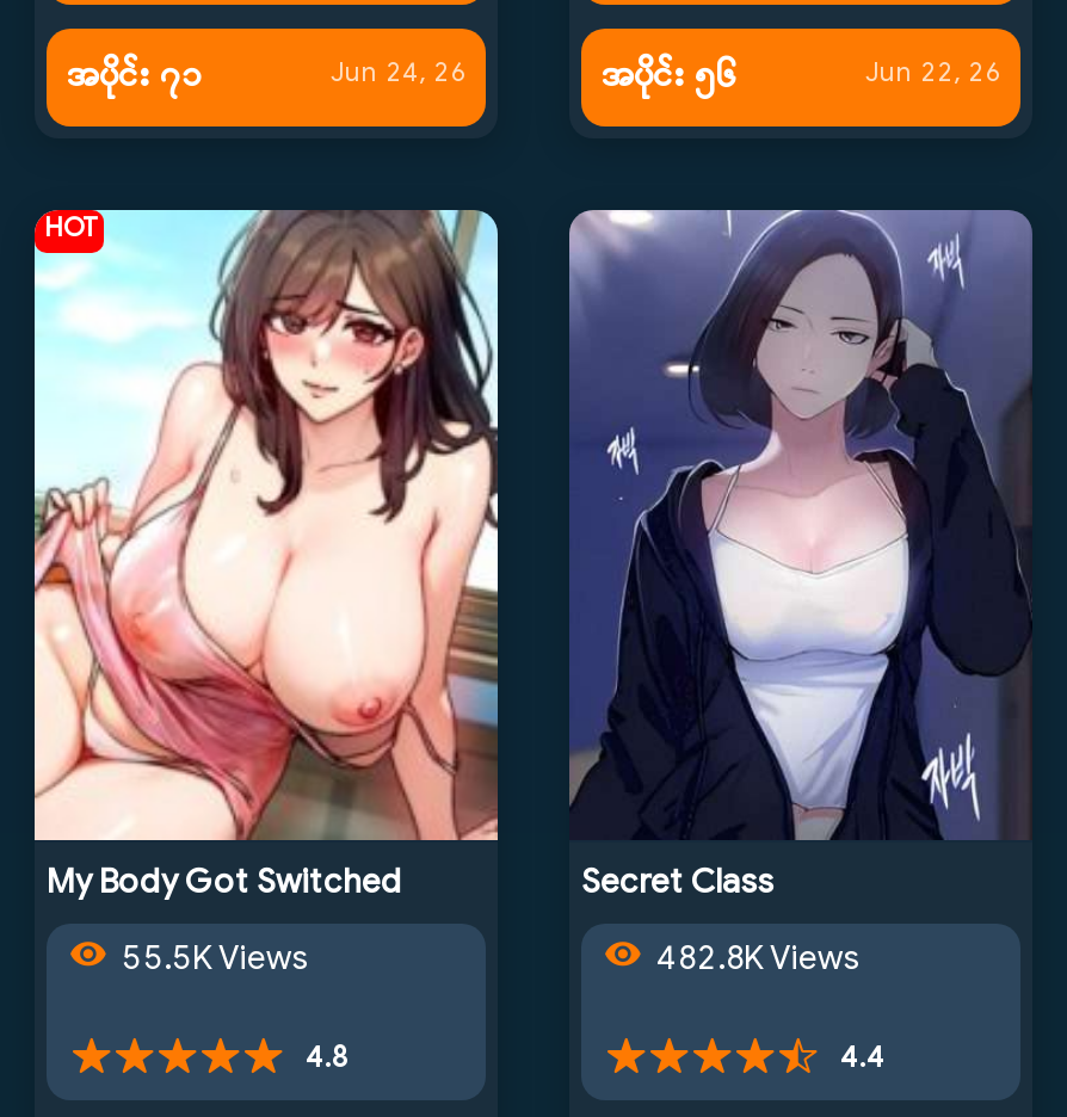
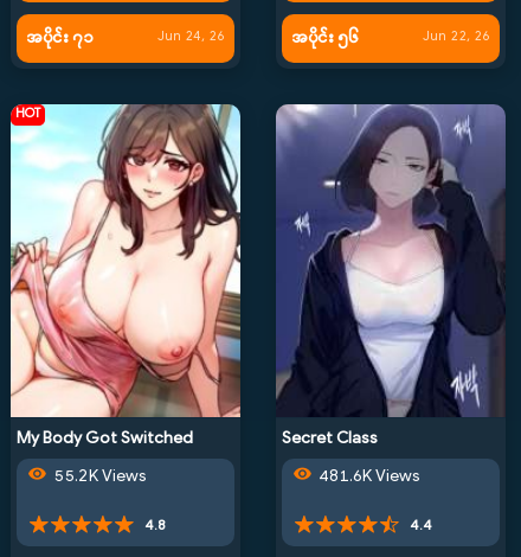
[106,934,309,985] 55.5K Views -> [46,464,147,489] 55.2K Views
[641,934,861,985] 482.8K Views -> [311,464,420,489] 481.6K Views

